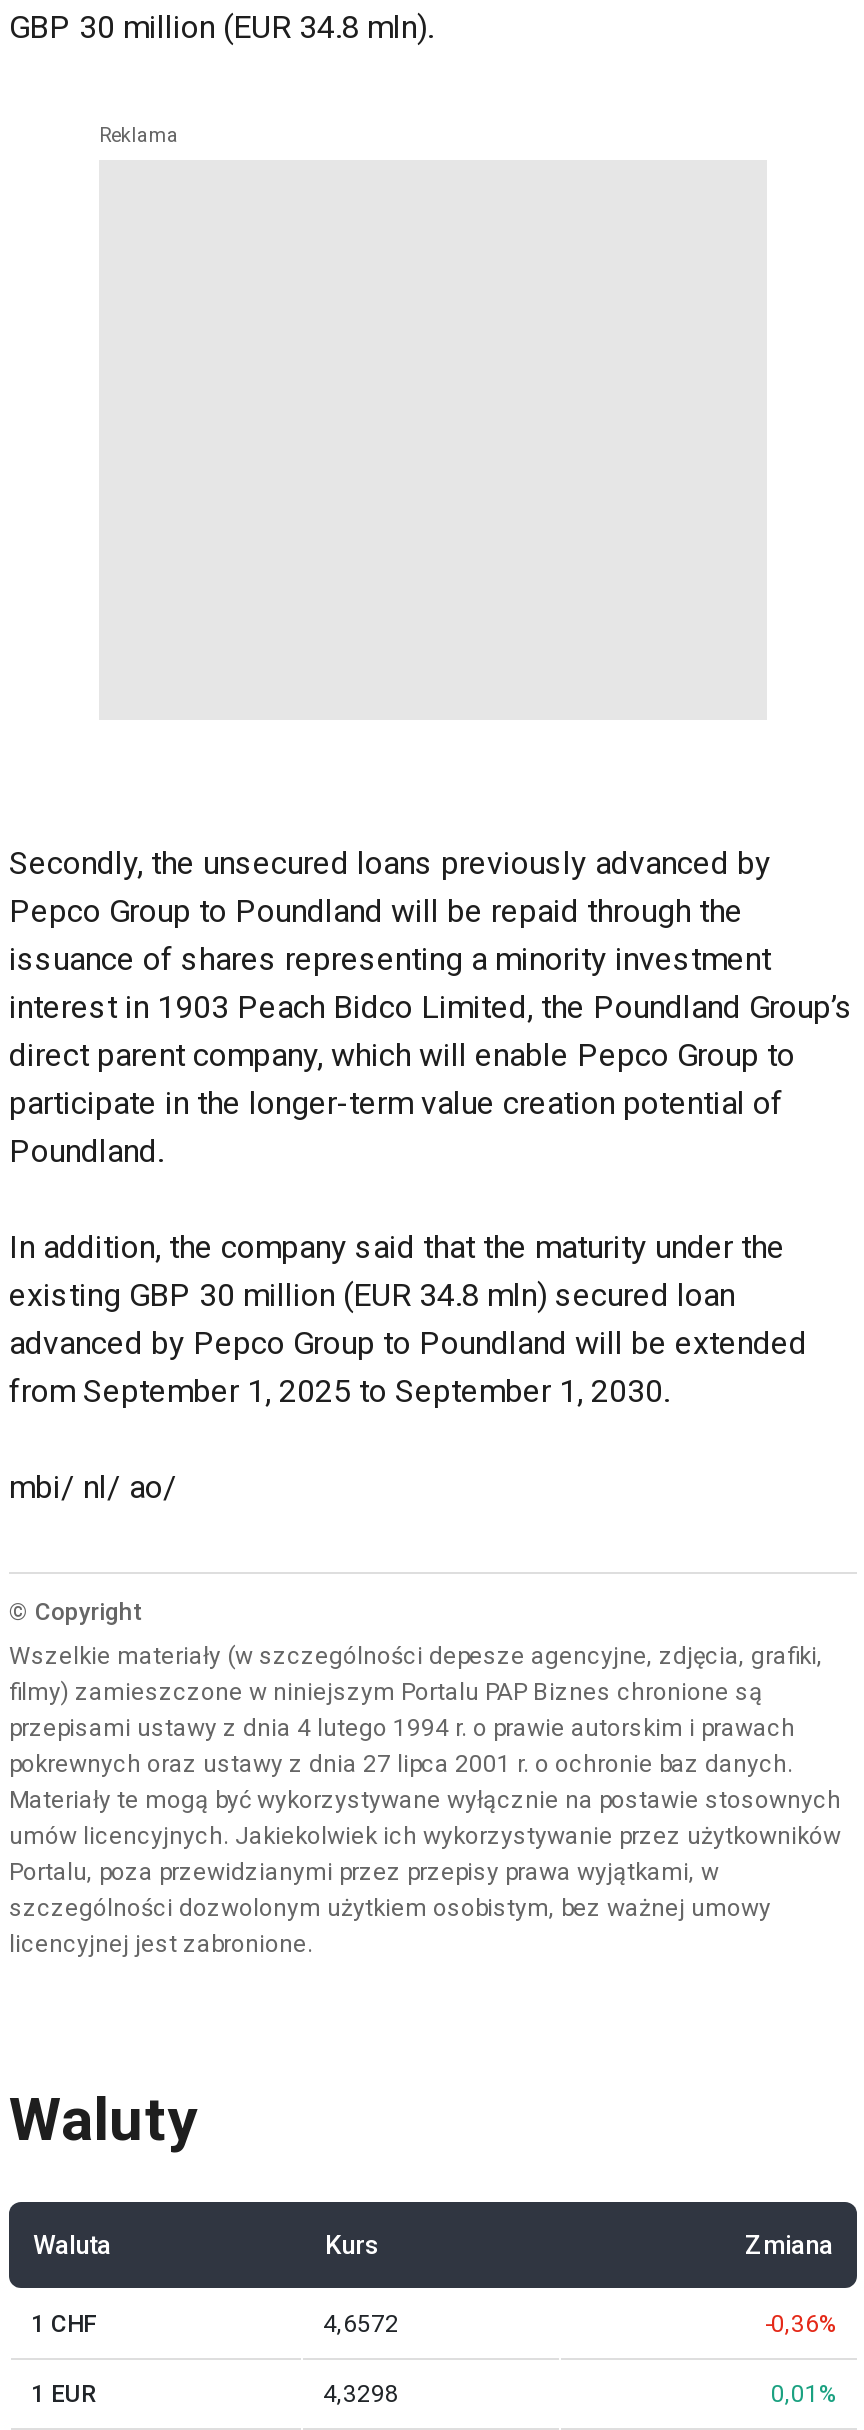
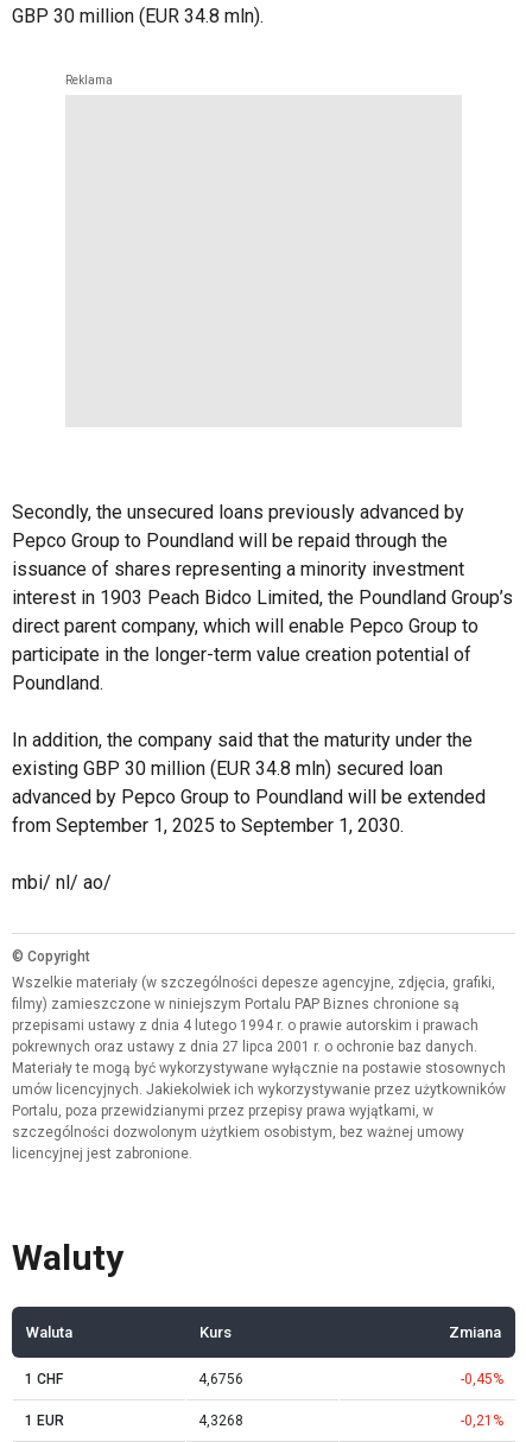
[323,2310,399,2338] 4,6572 -> [198,1371,243,1387] 4,6756
[765,2310,837,2338] -0,36% -> [461,1371,503,1387] -0,45%
[323,2380,399,2408] 4,3298 -> [198,1412,243,1429] 4,3268
[771,2380,837,2408] 0,01% -> [461,1412,503,1429] -0,21%

